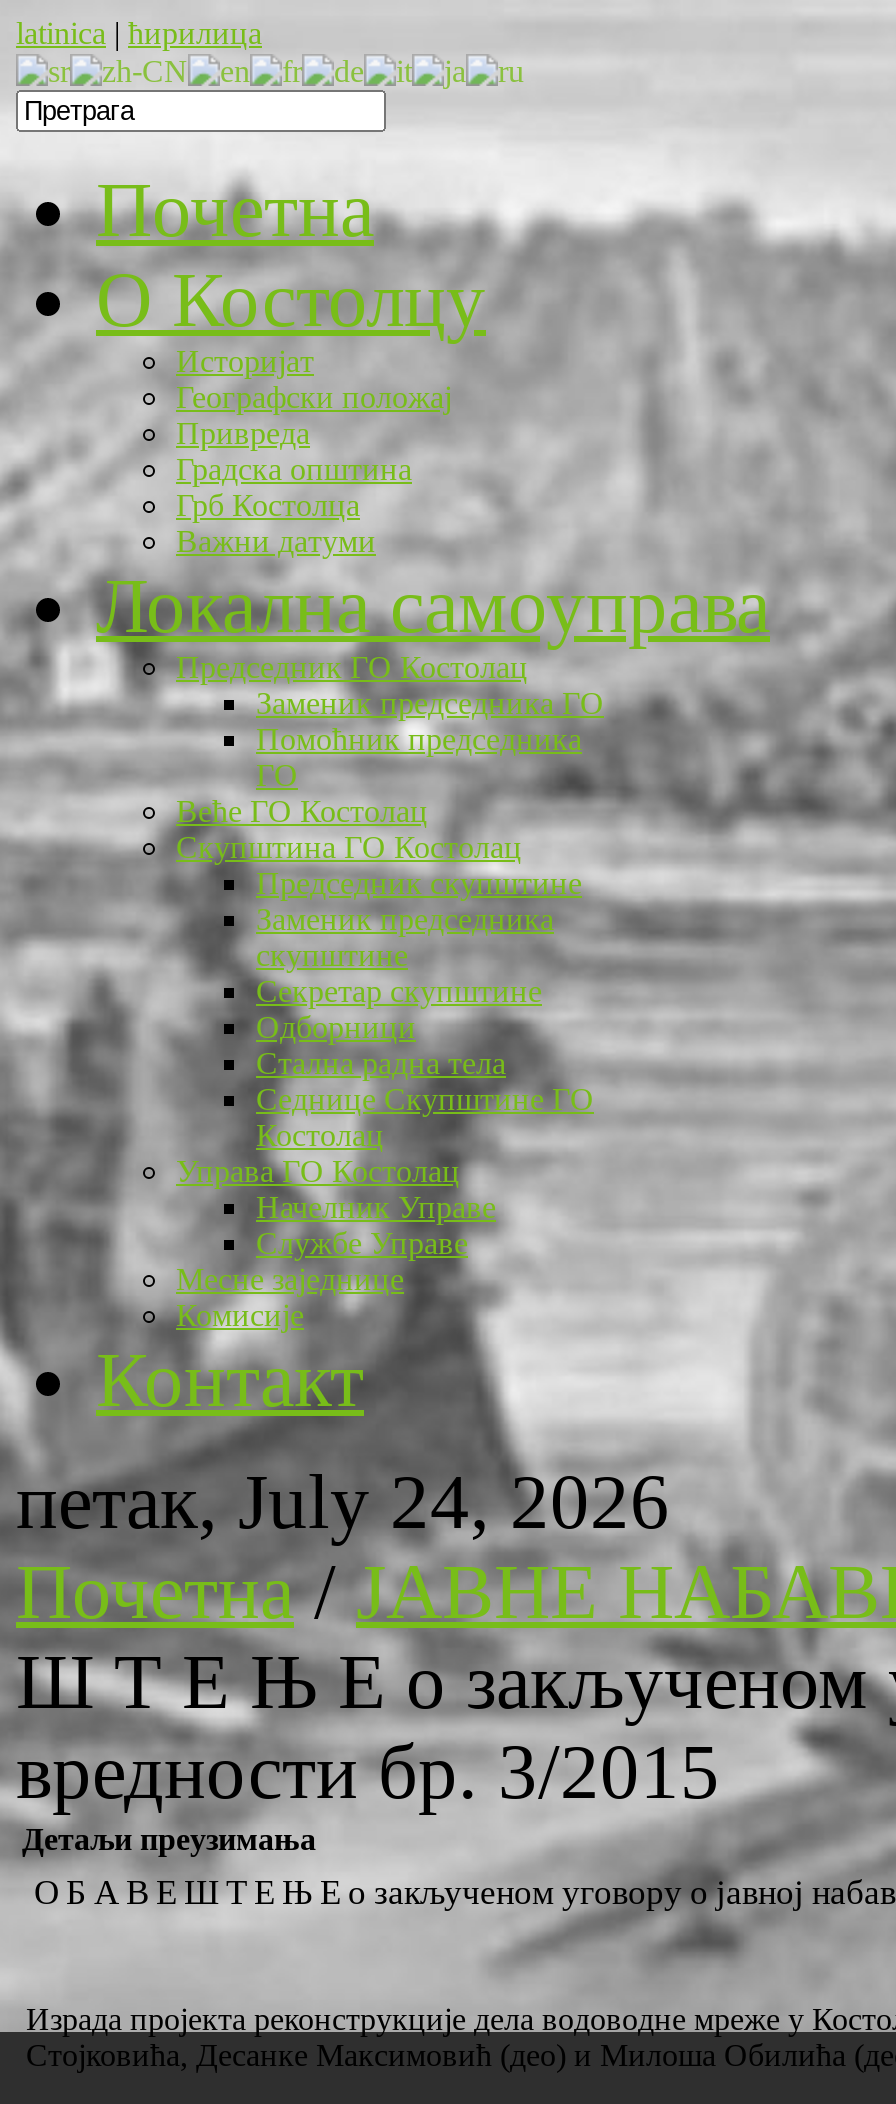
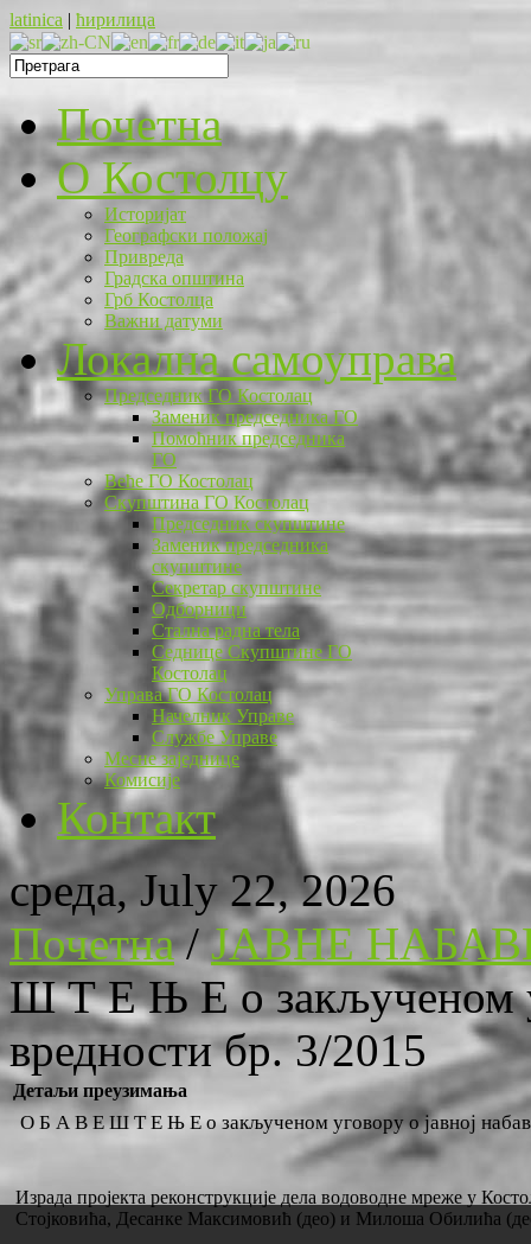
[16,1459,670,1545] петак, July 24, 2026 -> [9,865,396,916] среда, July 22, 2026

